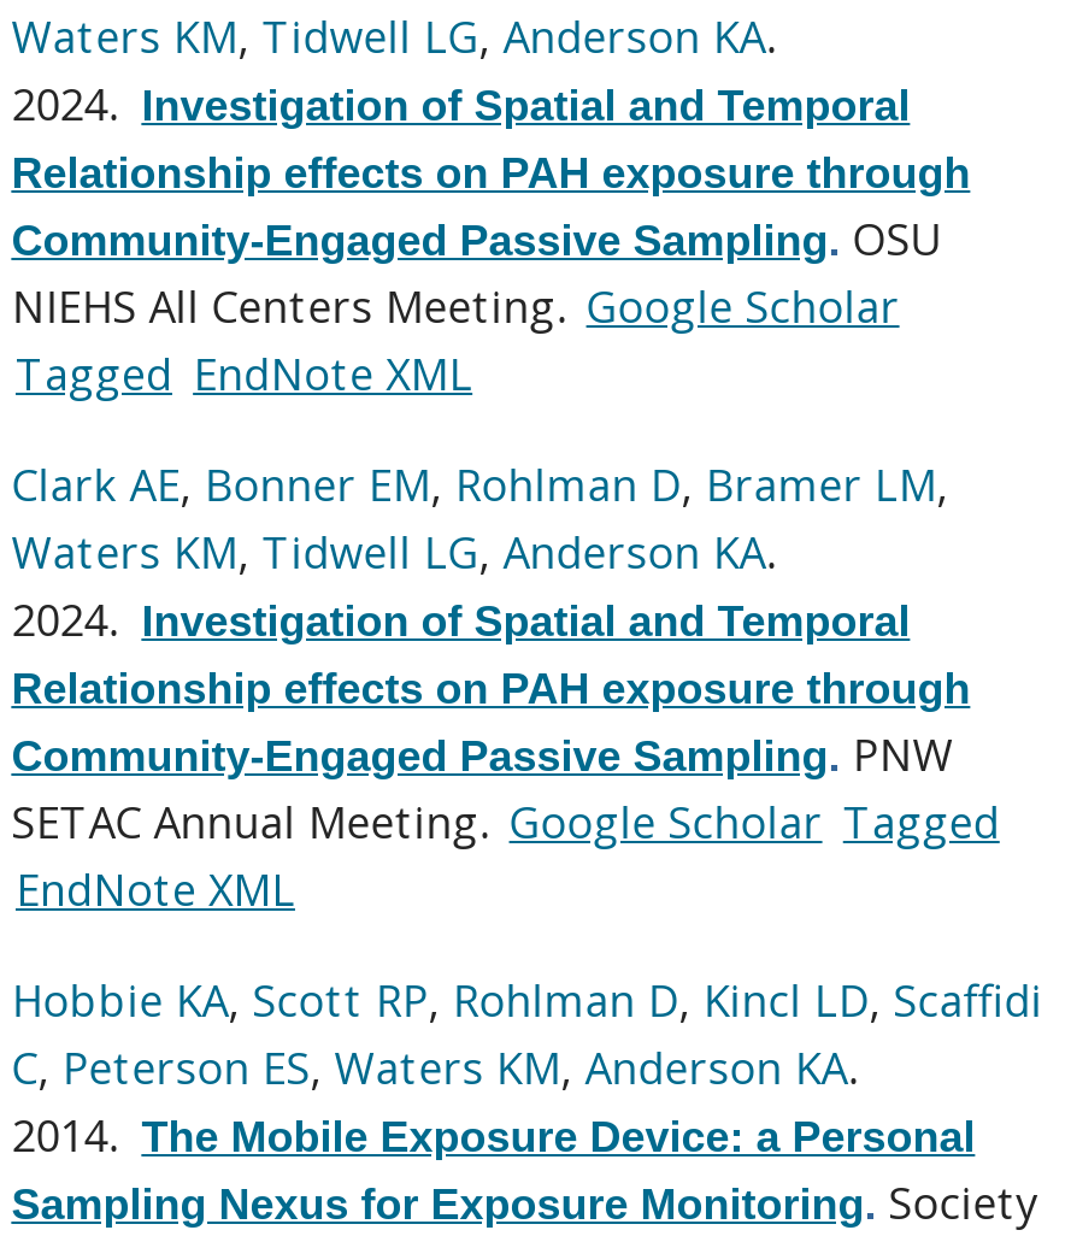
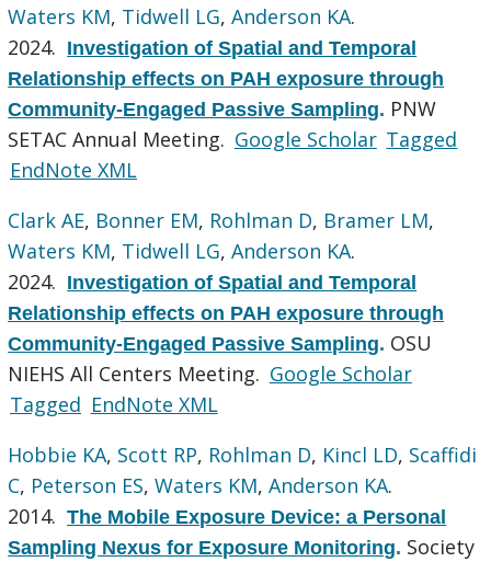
moved [11,209,944,402] -> [8,329,432,417]: Community-Engaged Passive Sampling. OSU | NIEHS All Centers Meeting. Google Scholar | Tagged EndNote XML
moved [11,724,1000,917] -> [8,95,457,183]: Community-Engaged Passive Sampling. PNW | SETAC Annual Meeting. Google Scholar Tagged | EndNote XML

